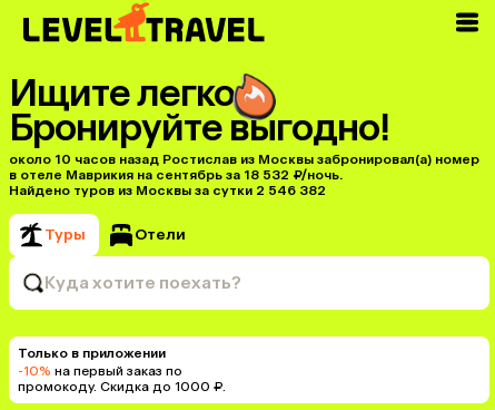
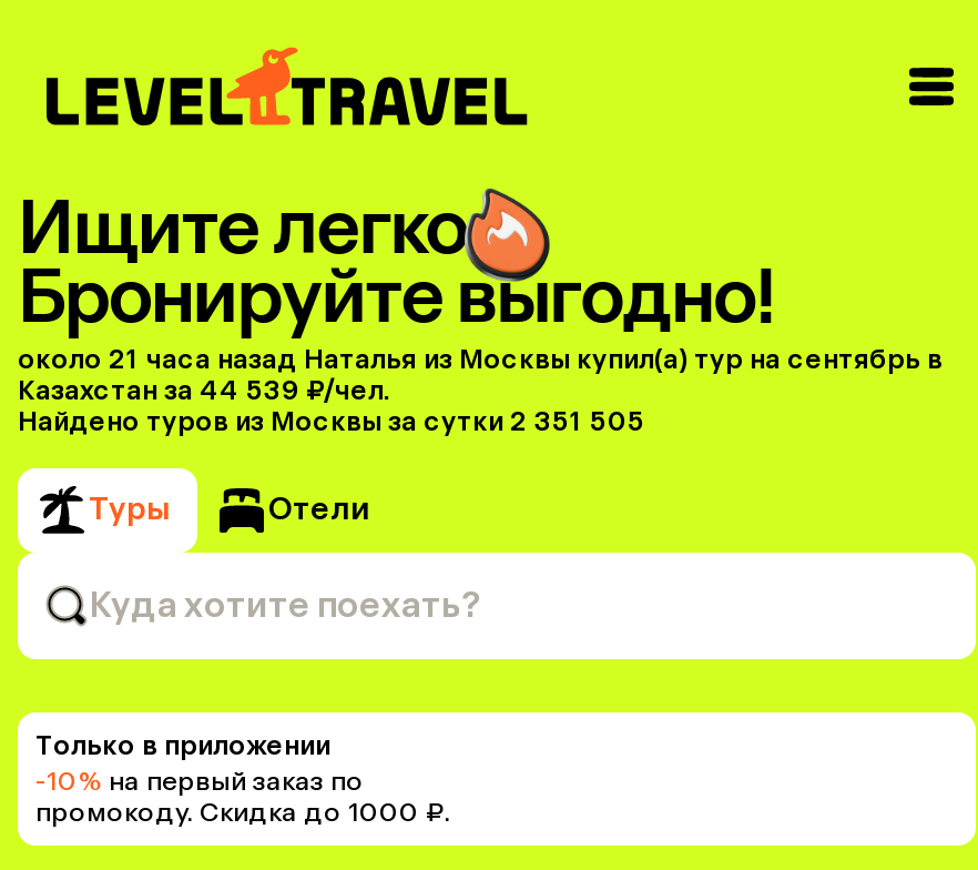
[9,152,479,198] около 10 часов назад Ростислав из Москвы забронировал(а) номер | в отеле Маврикия на сентябрь за 18 532 ₽/ночь. | Найдено туров из Москвы за сутки 2 546 382 -> [18,344,943,437] около 21 часа назад Наталья из Москвы купил(a) тур на сентябрь в | Казахстан за 44 539 ₽/чел. | Найдено туров из Москвы за сутки 2 351 505

